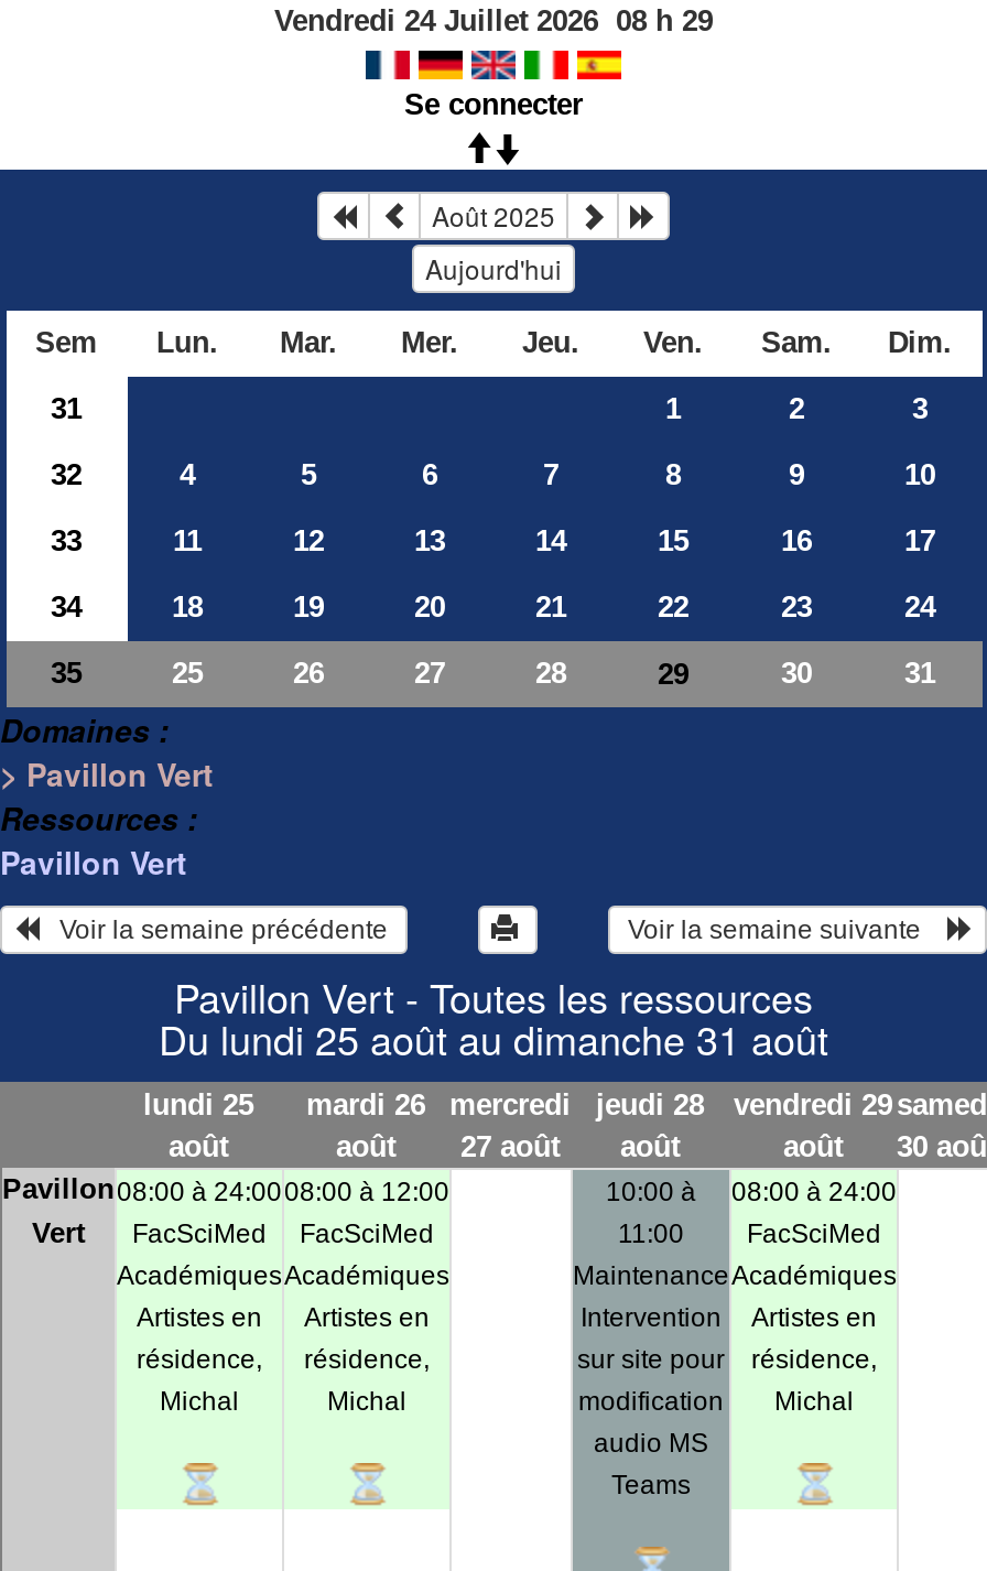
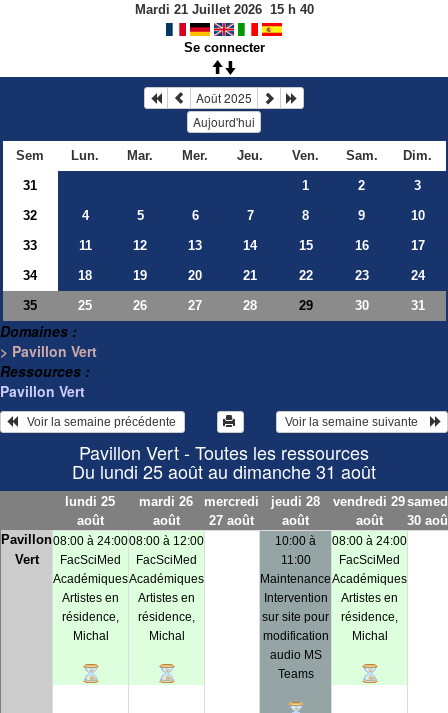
[274,4,713,37] Vendredi 24 Juillet 2026 08 h 29 -> [134,2,313,17] Mardi 21 Juillet 2026 15 h 40

